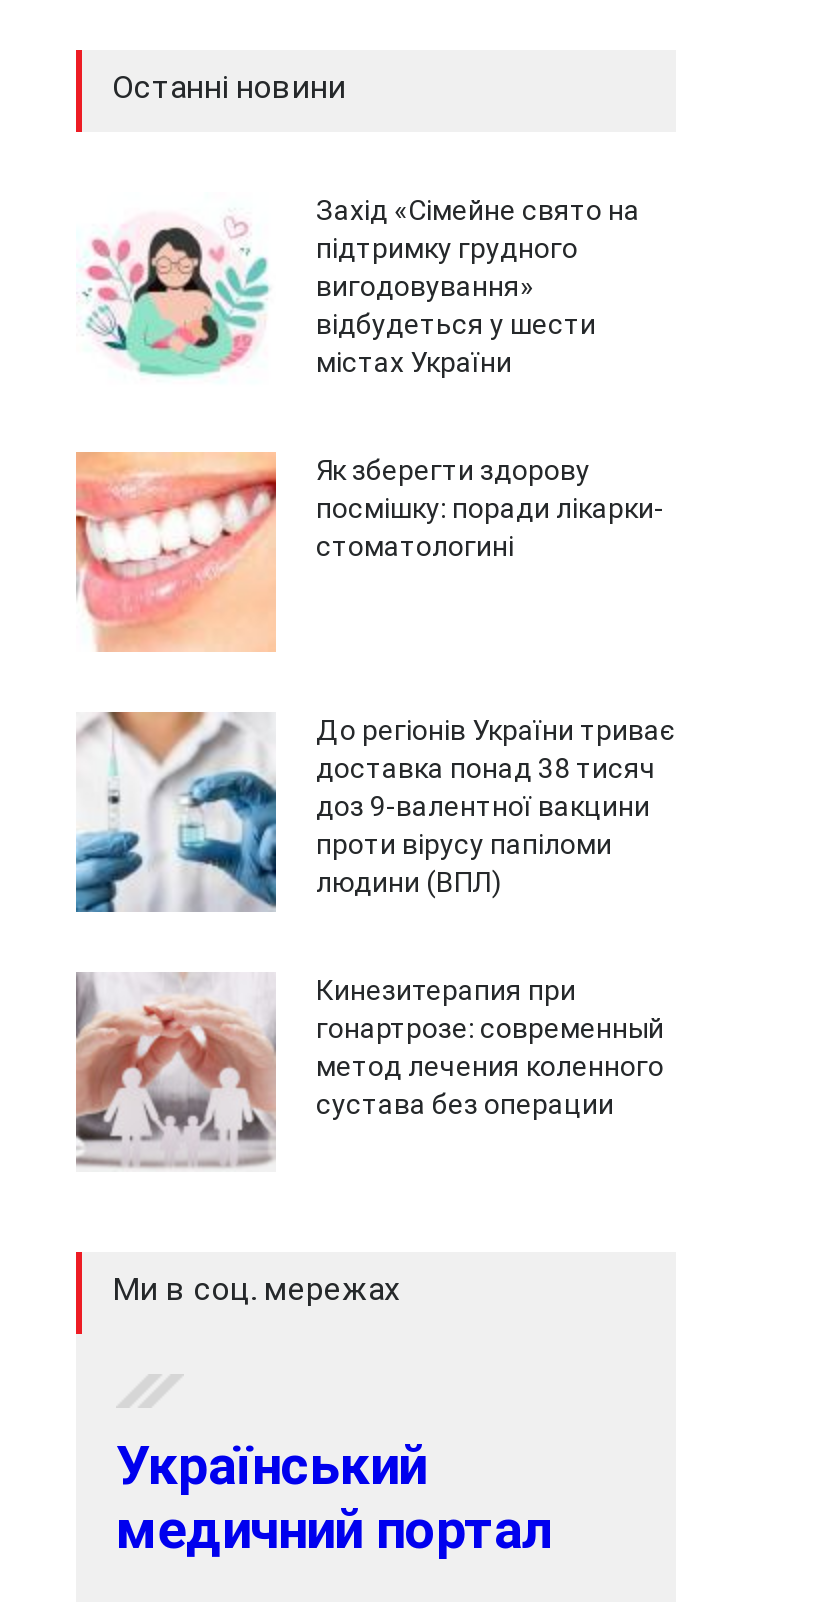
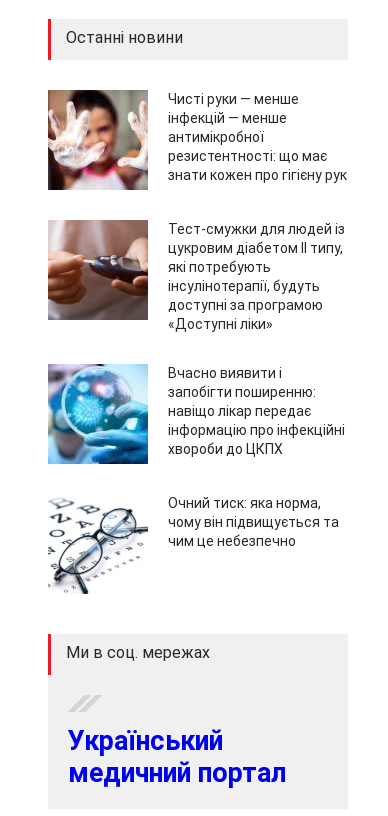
[76,192,640,379] [image] | Захід «Сімейне свято на | підтримку грудного | вигодовування» | відбудеться у шести | містах України -> [47,89,347,191] [image] | Чисті руки — менше | інфекцій — менше | антимікробної | резистентності: що має | знати кожен про гігієну рук
[76,452,664,652] [image] | Як зберегти здорову | посмішку: поради лікарки- | стоматологині -> [47,219,345,332] [image] | Тест-смужки для людей із | цукровим діабетом ІІ типу, | які потребують | інсулінотерапії, будуть | доступні за програмою | «Доступні ліки»
[74,710,674,914] [image] | До регіонів України триває | доставка понад 38 тисяч | доз 9-валентної вакцини | проти вірусу папіломи | людини (ВПЛ) -> [47,363,345,465] [image] | Вчасно виявити і | запобігти поширенню: | навіщо лікар передає | інформацію про інфекційні | хвороби до ЦКПХ
[74,970,664,1170] [image] | Кинезитерапия при | гонартрозе: современный | метод лечения коленного | сустава без операции -> [48,495,339,595] [image] | Очний тиск: яка норма, | чому він підвищується та | чим це небезпечно

